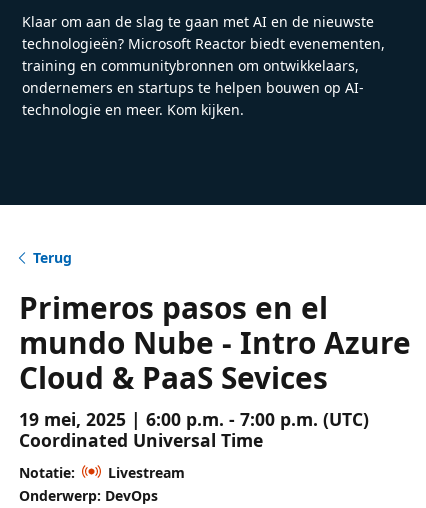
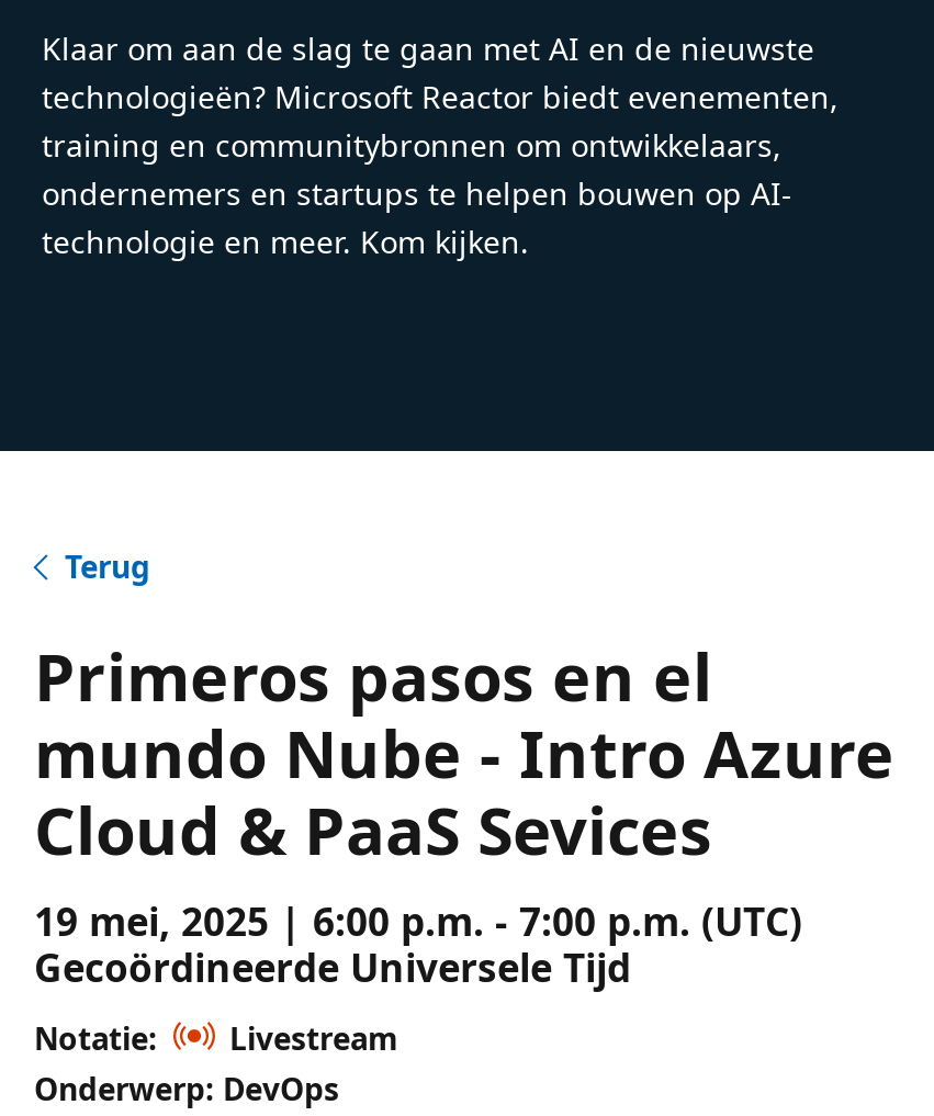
[18,428,262,452] Coordinated Universal Time -> [34,940,631,993] Gecoördineerde Universele Tijd

